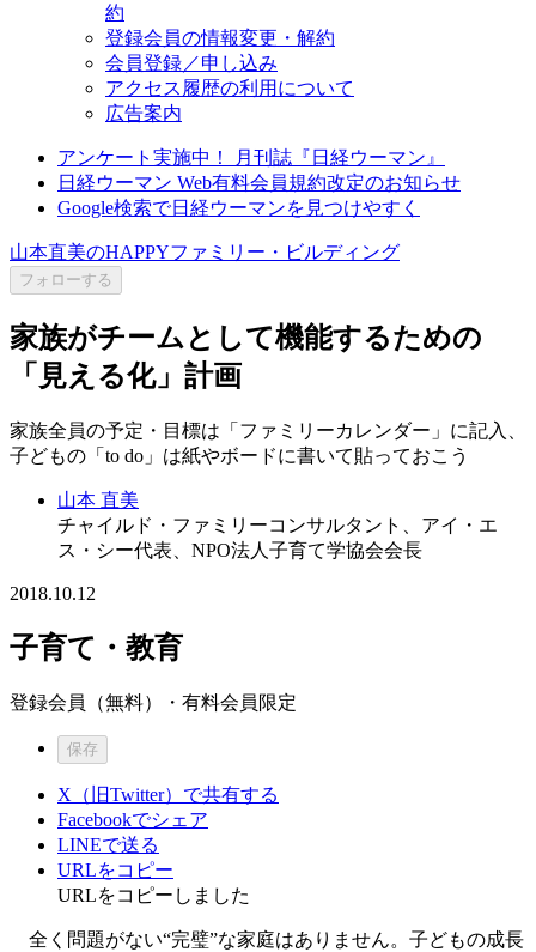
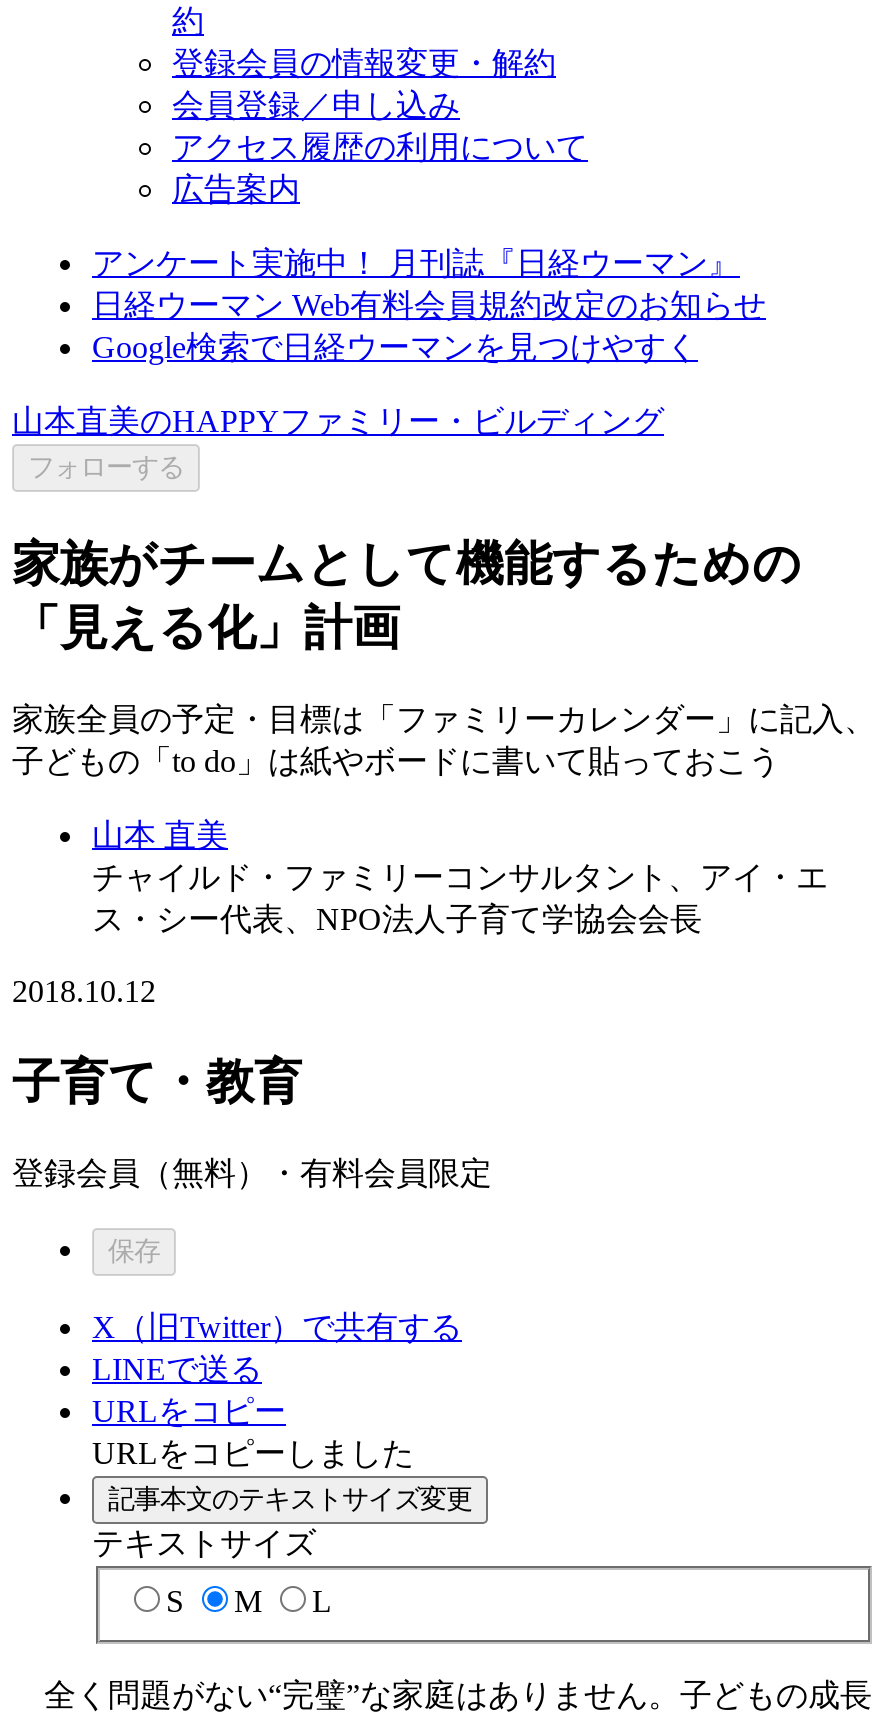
[57,809,208,829] Facebookでシェア -> none
moved [57,834,250,905] -> [92,1351,414,1469]: LINEで送る | URLをコピー | URLをコピーしました
none -> [92,1483,472,1618] 記事本文のテキストサイズ変更 | テキストサイズ | S | M | L

